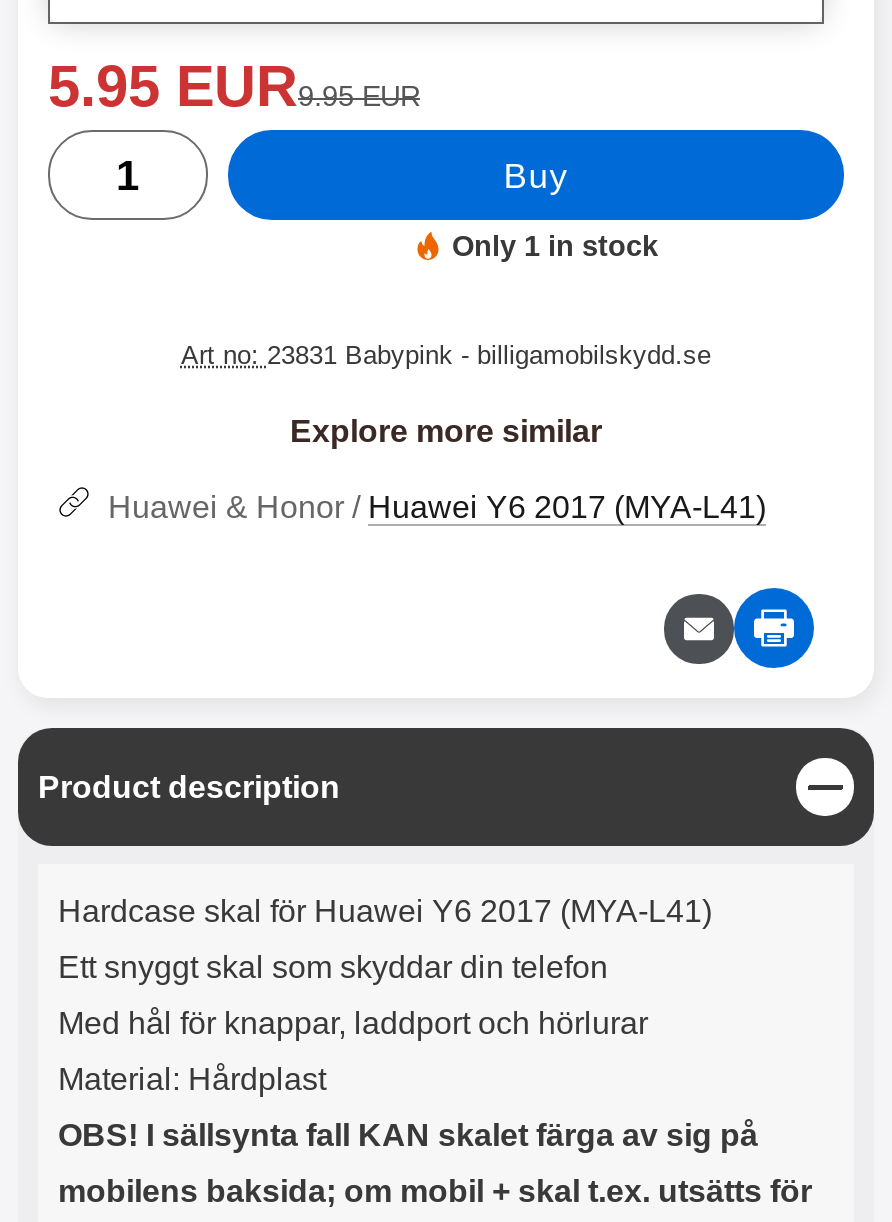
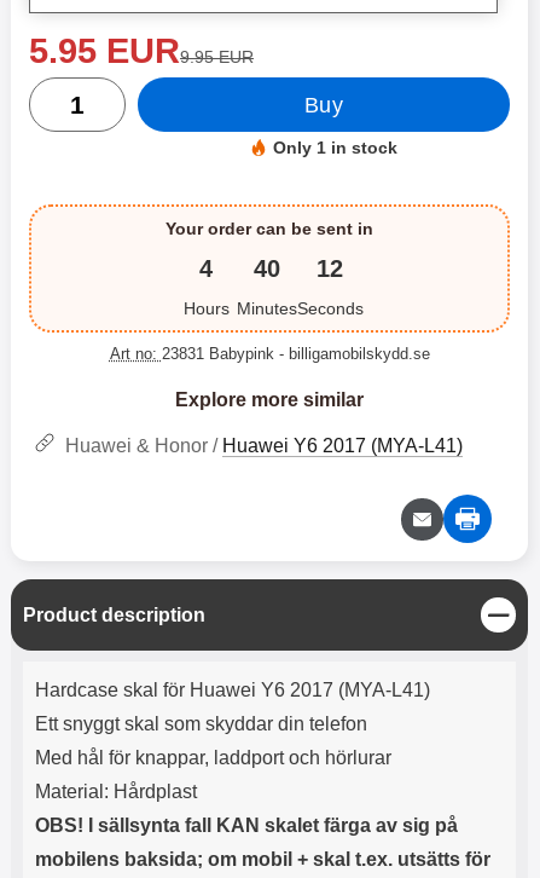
none -> [28,203,511,334] [image] | Your order can be sent in | 4 | Hours
none -> [236,255,297,318] 40 | Minutes
none -> [297,255,363,318] 12 | Seconds

